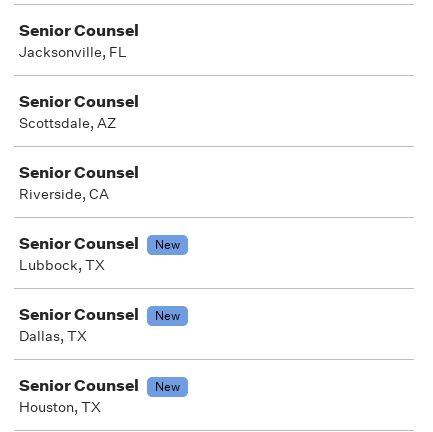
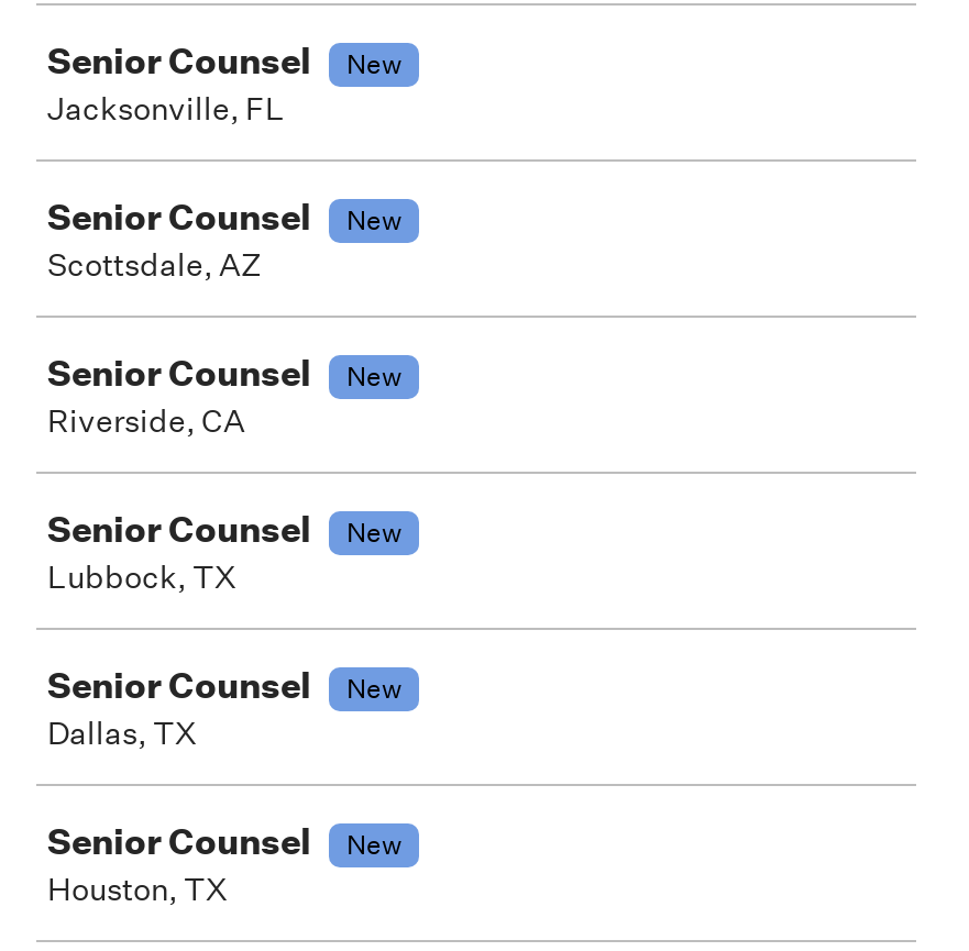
none -> [346,45,401,82] New
none -> [346,201,401,239] New
none -> [346,357,401,395] New

